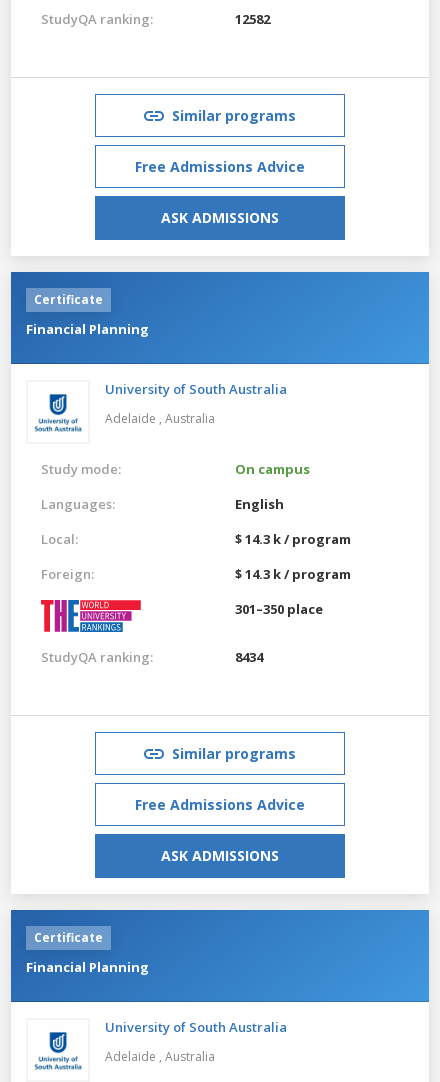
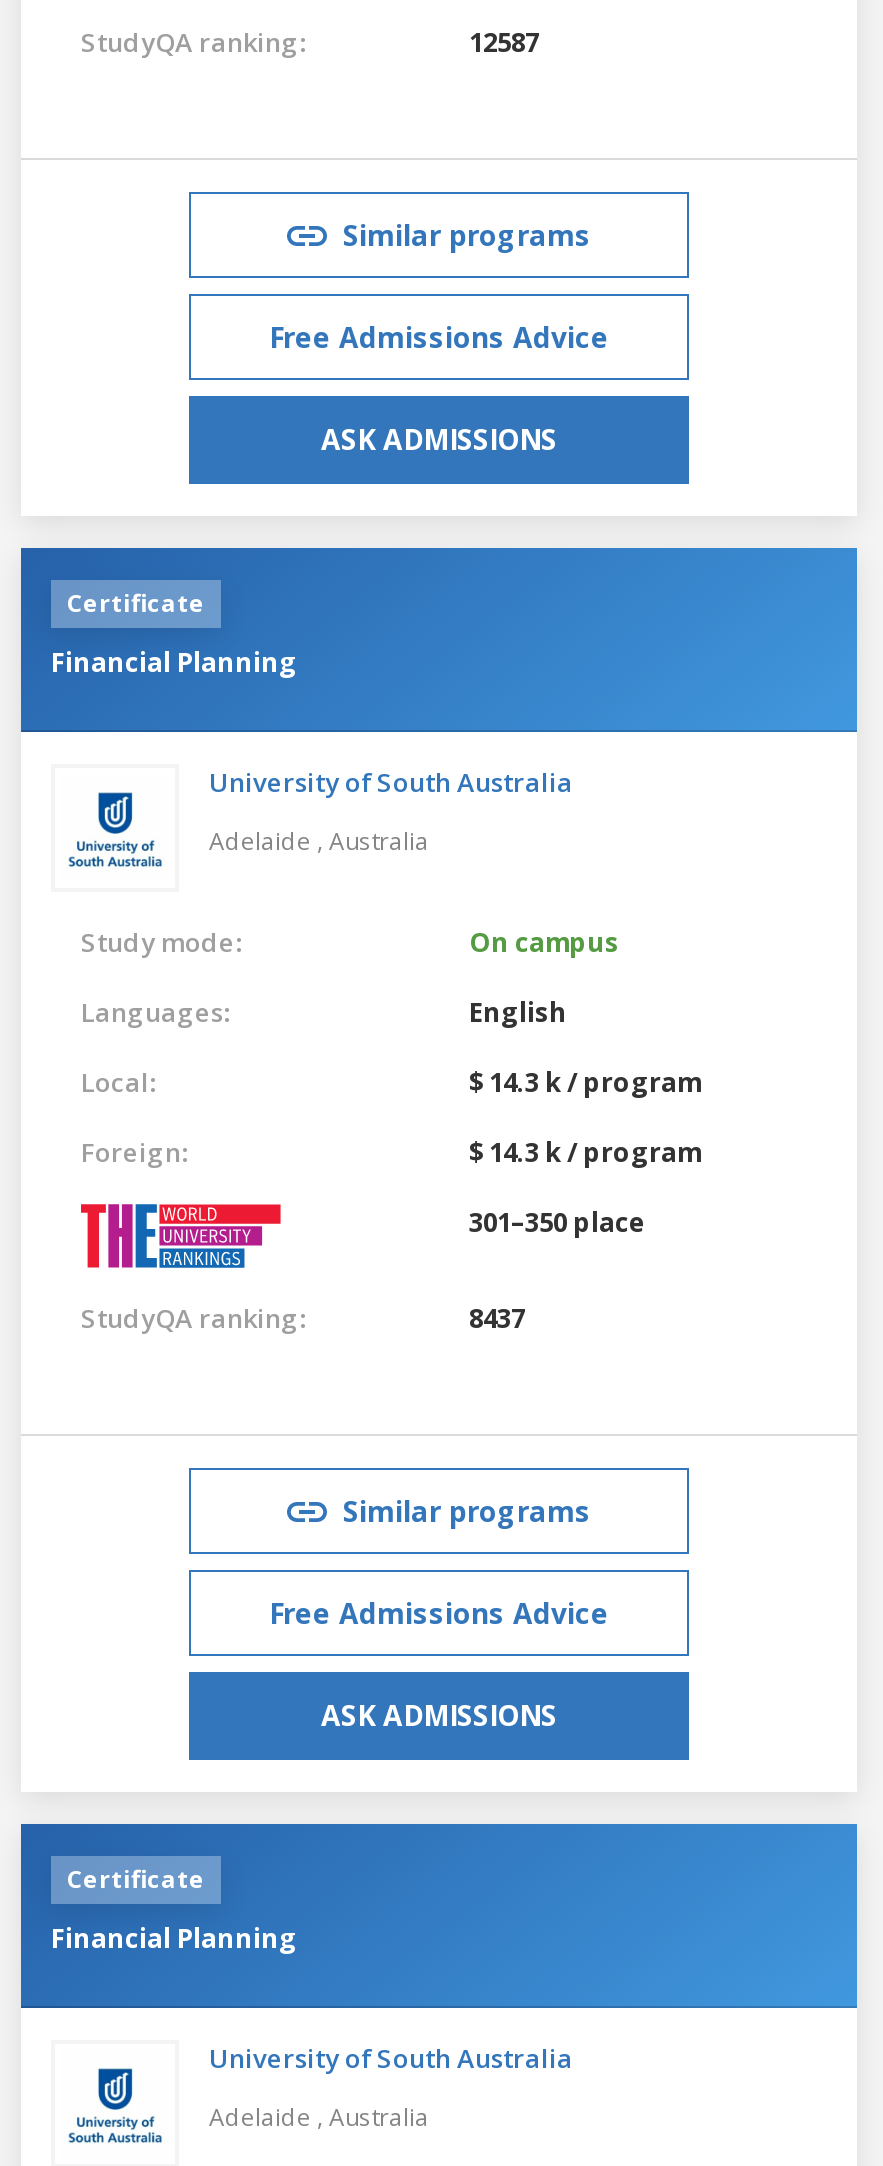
[235,10,270,28] 12582 -> [469,24,539,60] 12587
[235,648,263,666] 8434 -> [469,1300,525,1336] 8437

